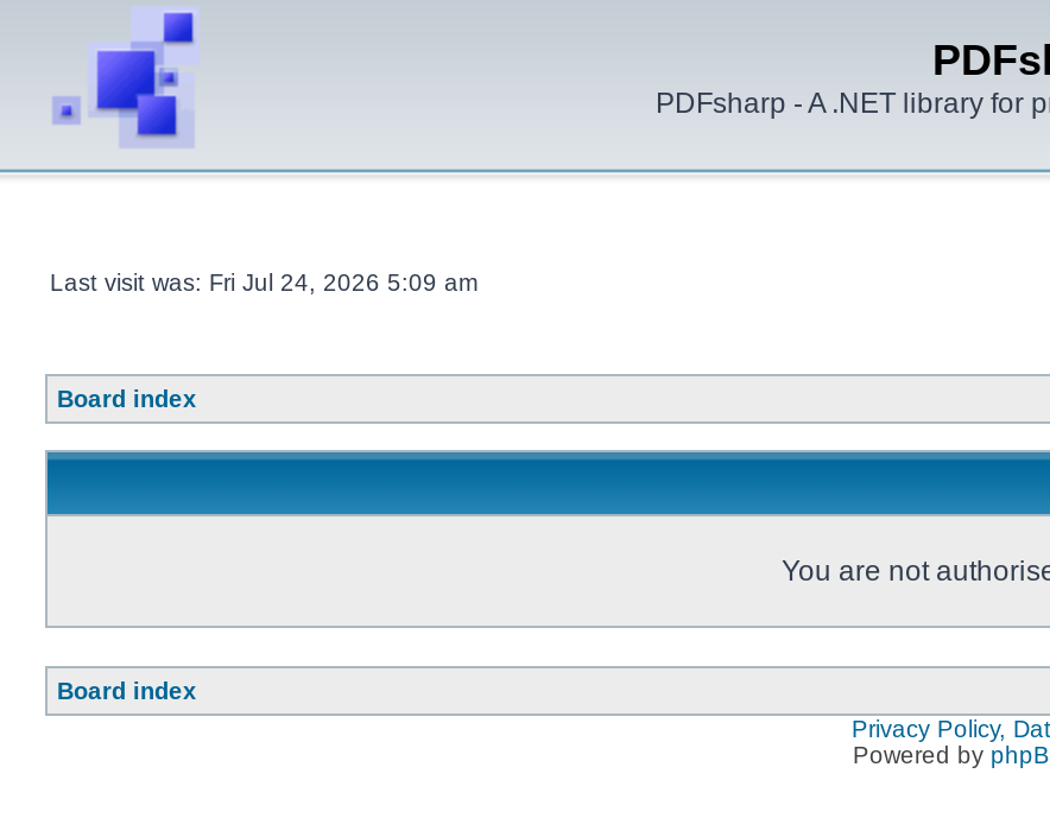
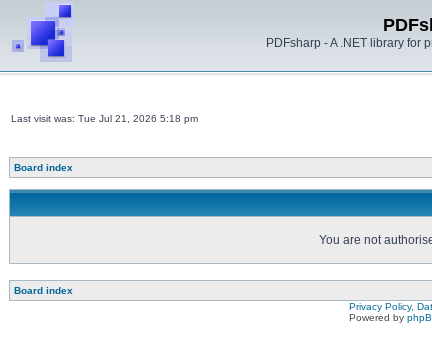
[50,270,477,296] Last visit was: Fri Jul 24, 2026 5:09 am -> [11,113,198,124] Last visit was: Tue Jul 21, 2026 5:18 pm

